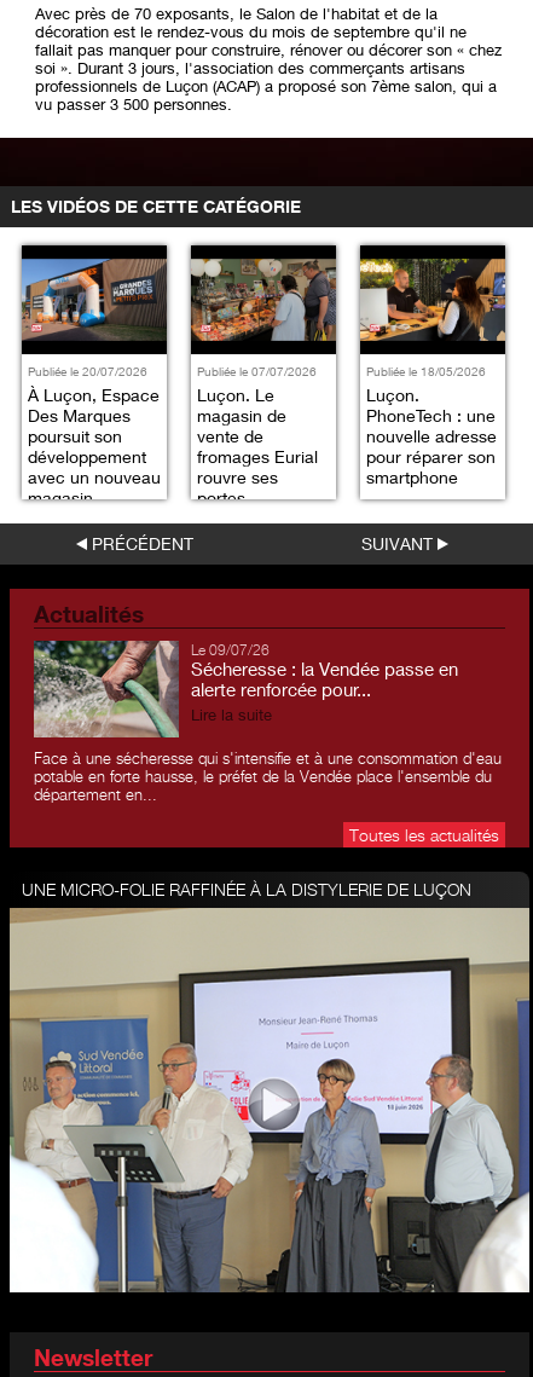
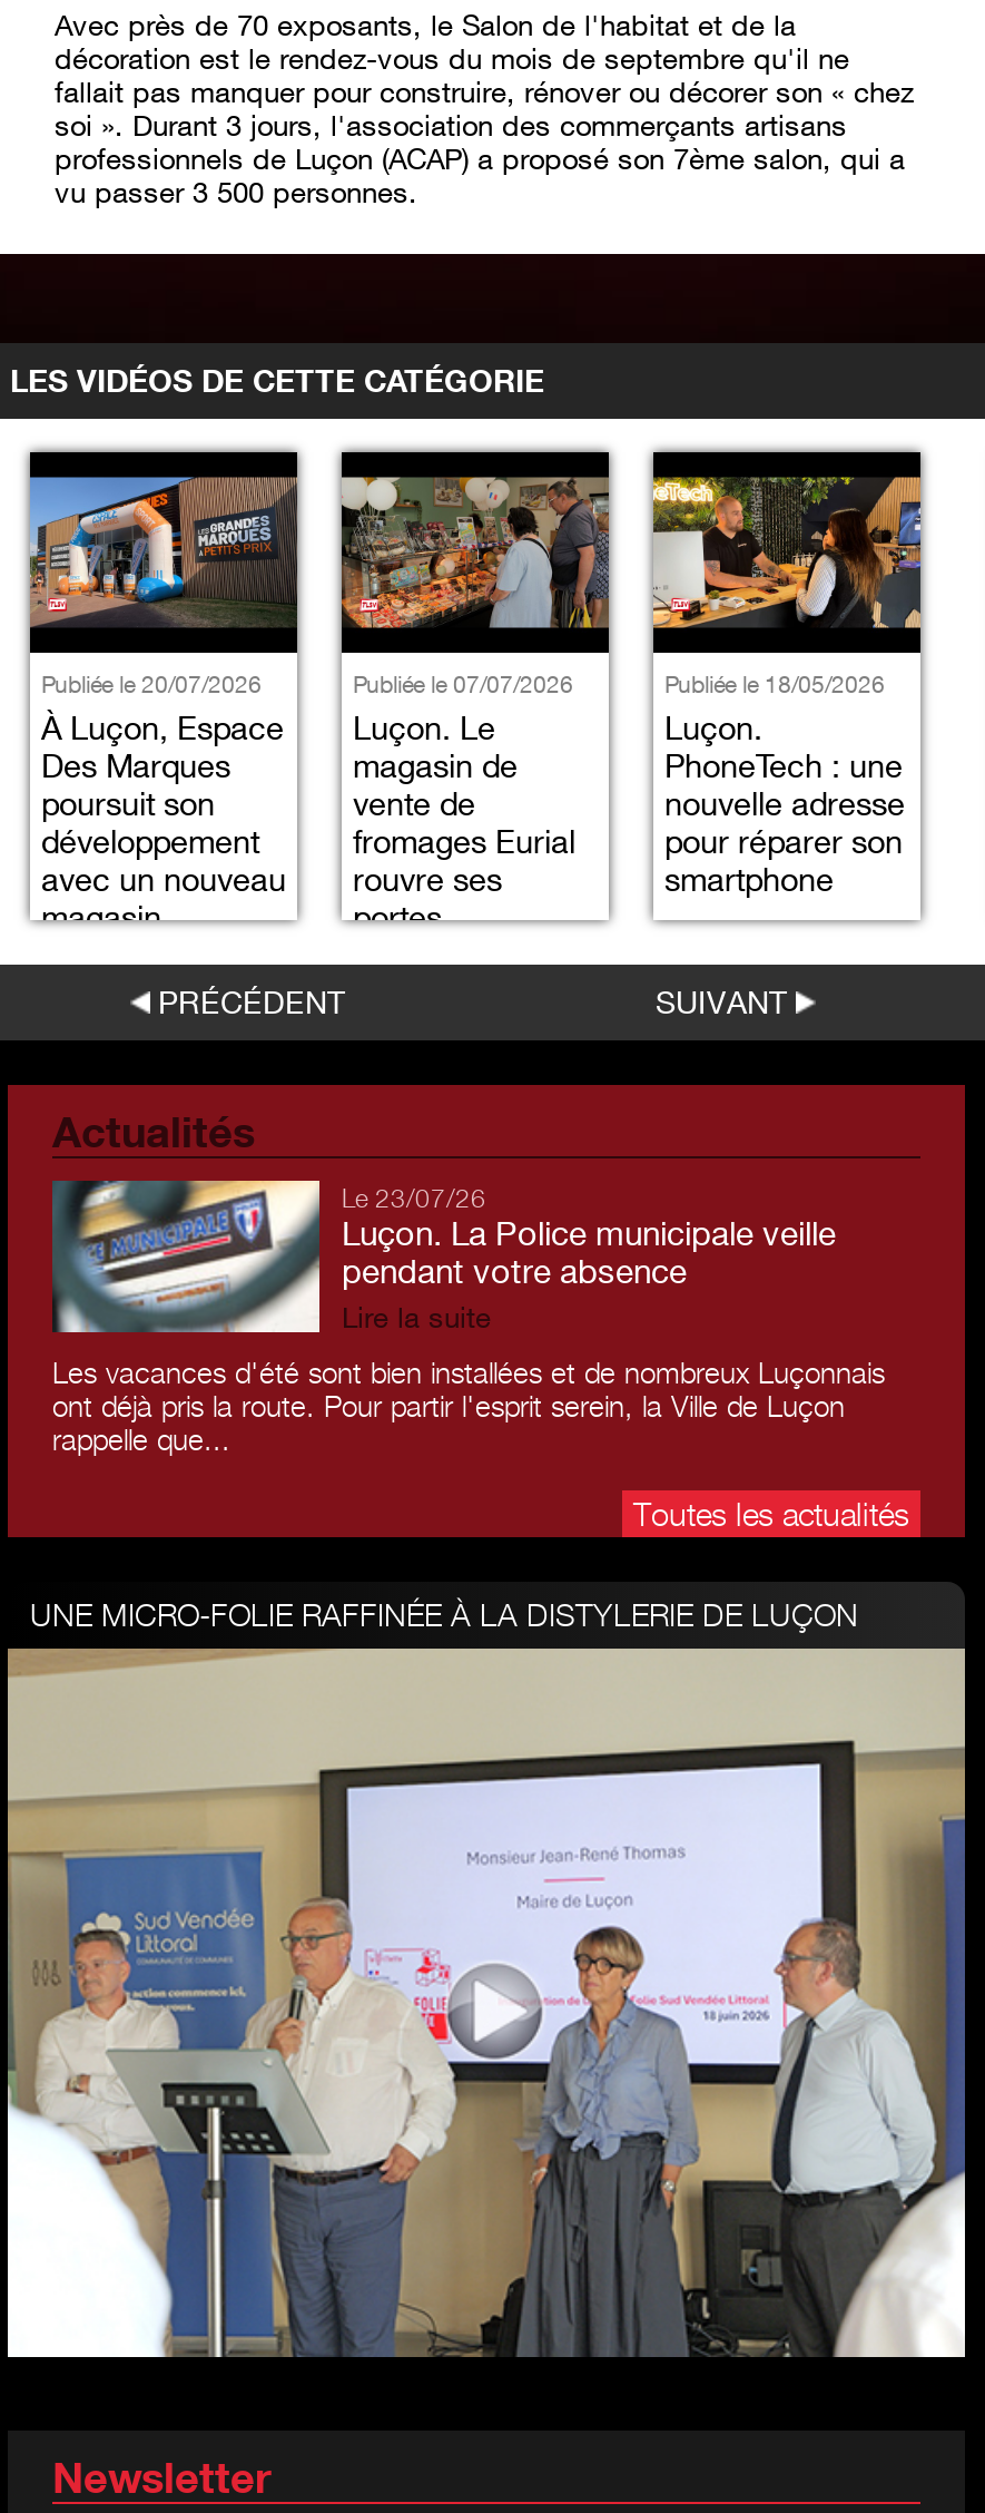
[33,640,458,727] [image] | Le 09/07/26 | Sécheresse : la Vendée passe en | alerte renforcée pour... -> [50,1179,836,1334] [image] | Le 23/07/26 | Luçon. La Police municipale veille | pendant votre absence
[34,749,502,804] Face à une sécheresse qui s'intensifie et à une consommation d'eau | potable en forte hausse, le préfet de la Vendée place l'ensemble du | département en... -> [52,1355,885,1457] Les vacances d'été sont bien installées et de nombreux Luçonnais | ont déjà pris la route. Pour partir l'esprit serein, la Ville de Luçon | rappelle que...

